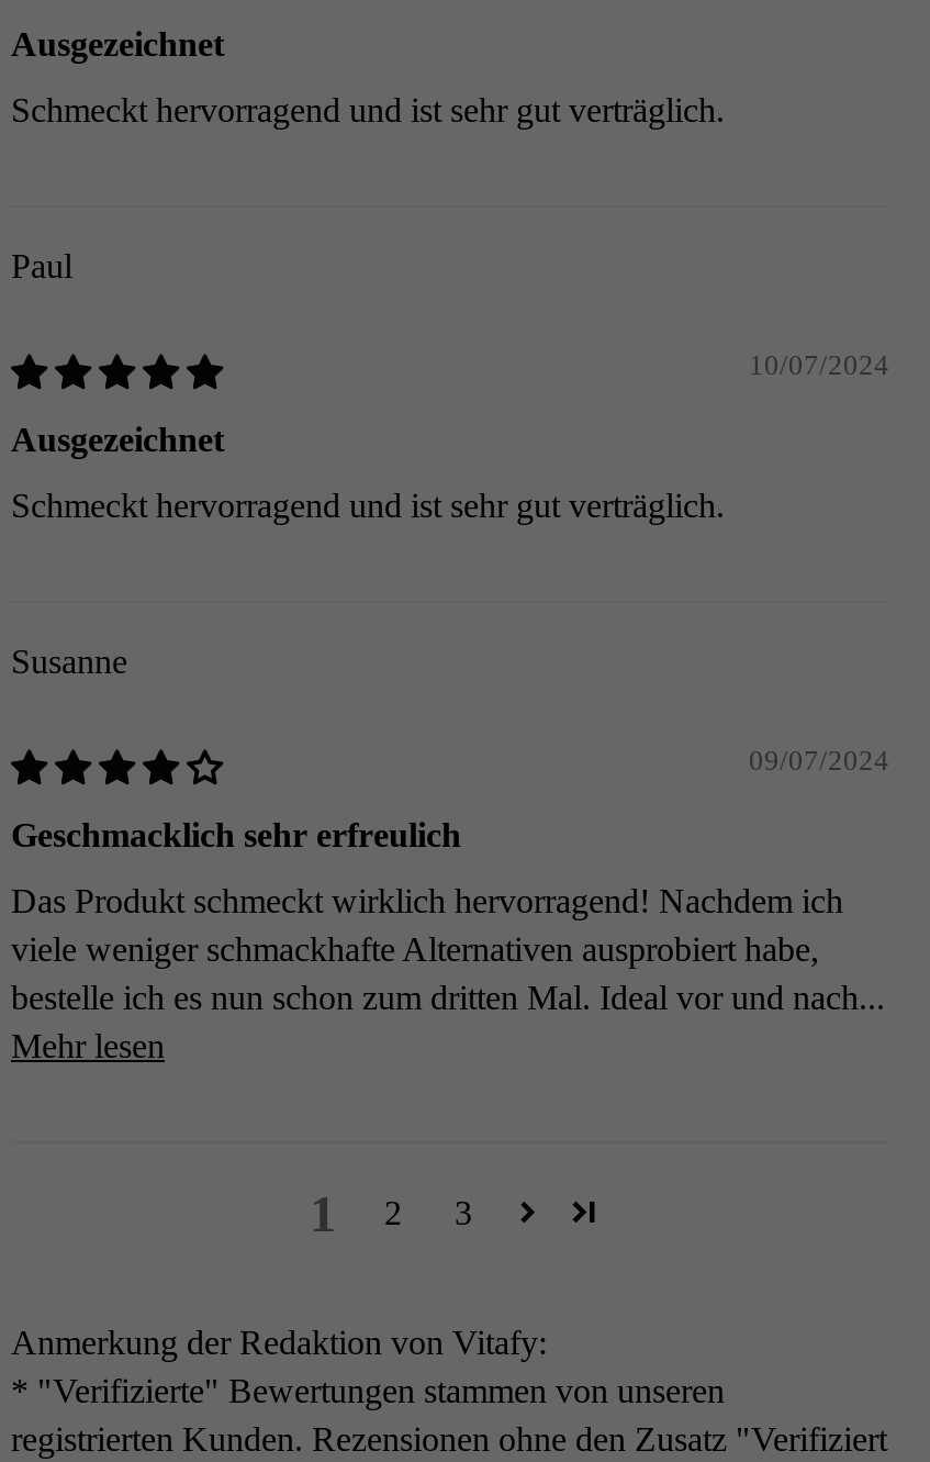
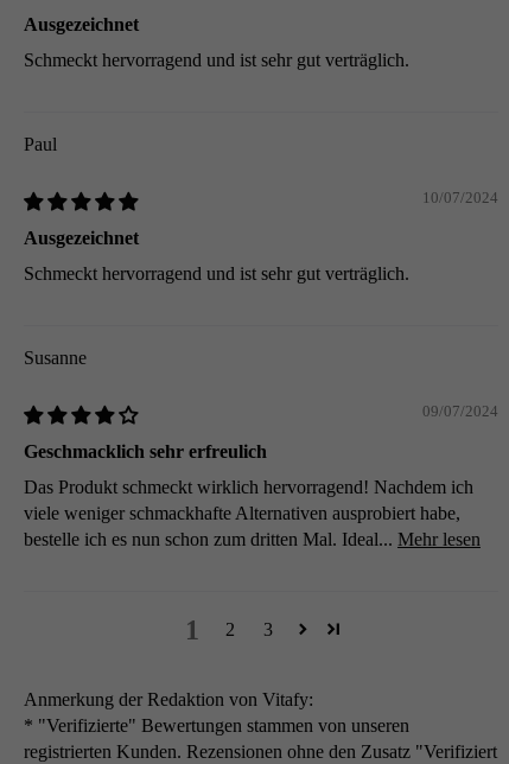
[11,978,885,1064] bestelle ich es nun schon zum dritten Mal. Ideal vor und nach... | Mehr lesen -> [24,529,481,549] bestelle ich es nun schon zum dritten Mal. Ideal... Mehr lesen

